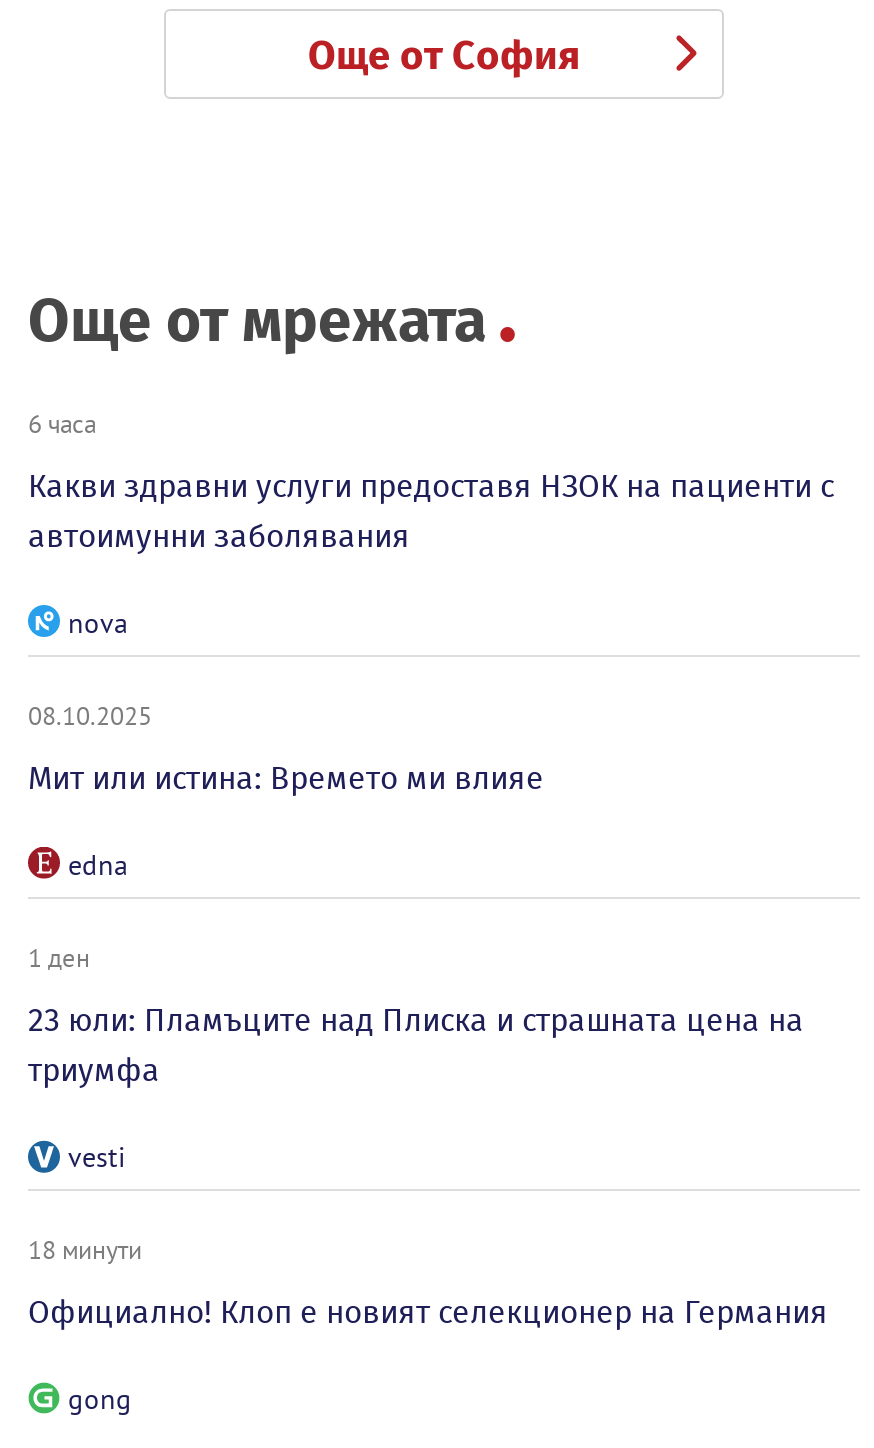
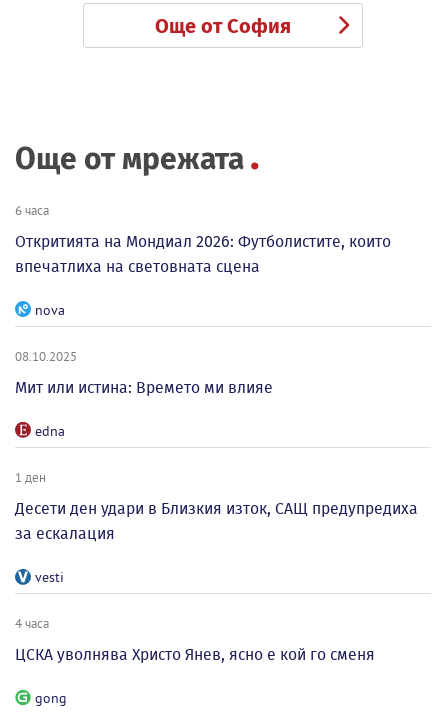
[28,467,834,555] Какви здравни услуги предоставя НЗОК на пациенти с | автоимунни заболявания -> [15,232,391,276] Откритията на Мондиал 2026: Футболистите, които | впечатлиха на световната сцена
[28,1001,804,1089] 23 юли: Пламъците над Плиска и страшната цена на | триумфа -> [15,499,418,543] Десети ден удари в Близкия изток, САЩ предупредиха | за ескалация
[28,1233,142,1265] 18 минути -> [15,615,49,631] 4 часа
[28,1293,828,1331] Официално! Клоп е новият селекционер на Германия -> [15,645,375,664] ЦСКА уволнява Христо Янев, ясно е кой го сменя

